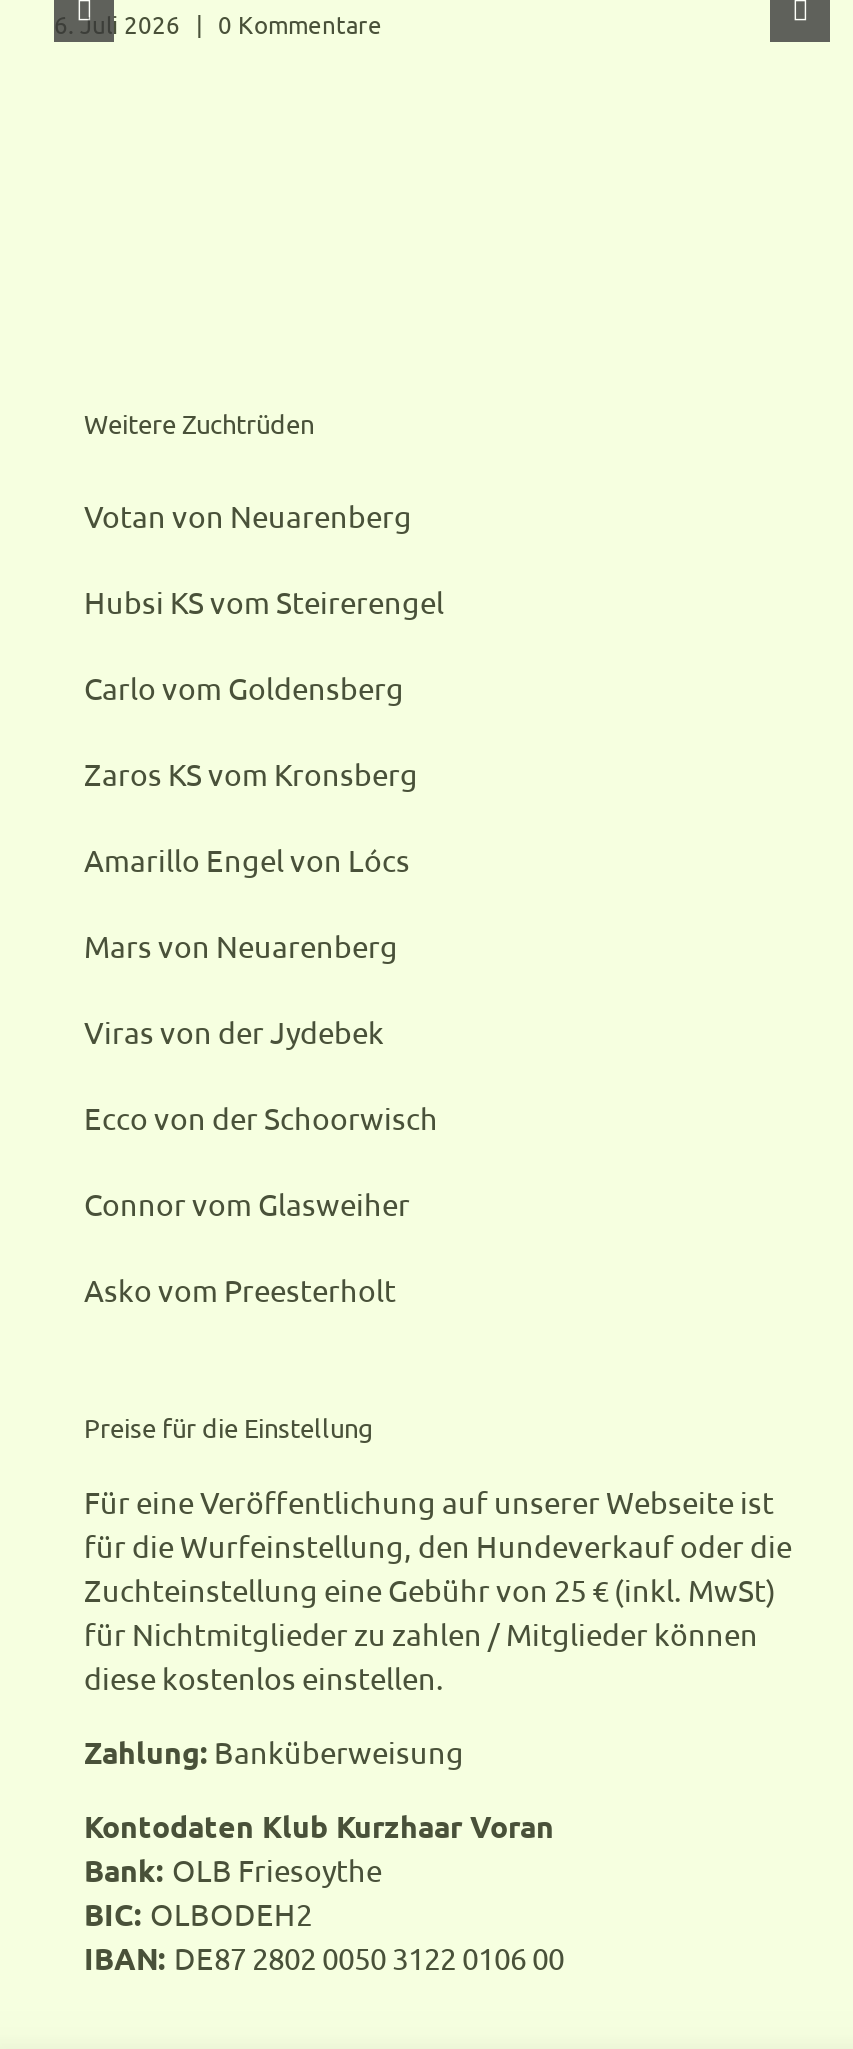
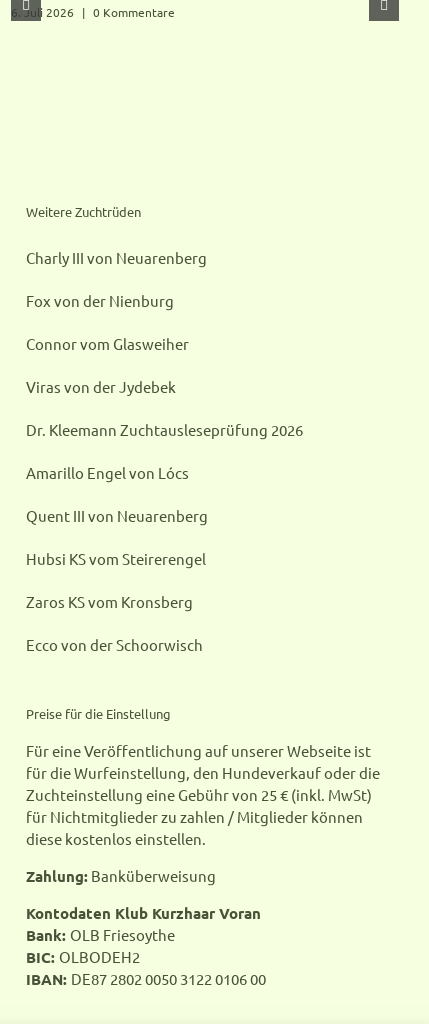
[84,495,412,963] Votan von Neuarenberg | Carlo vom Goldensberg | Mars von Neuarenberg -> [26,248,207,310] Charly III von Neuarenberg | Fox von der Nienburg
moved [84,581,444,1135] -> [26,549,206,654]: Hubsi KS vom Steirerengel | Zaros KS vom Kronsberg | Ecco von der Schoorwisch
moved [84,839,410,877] -> [26,463,189,482]: Amarillo Engel von Lócs
moved [84,1011,384,1049] -> [26,377,176,396]: Viras von der Jydebek
moved [84,1183,410,1221] -> [26,334,189,353]: Connor vom Glasweiher
[84,1269,396,1307] Asko vom Preesterholt -> [26,420,303,525] Dr. Kleemann Zuchtausleseprüfung 2026 | Quent III von Neuarenberg

